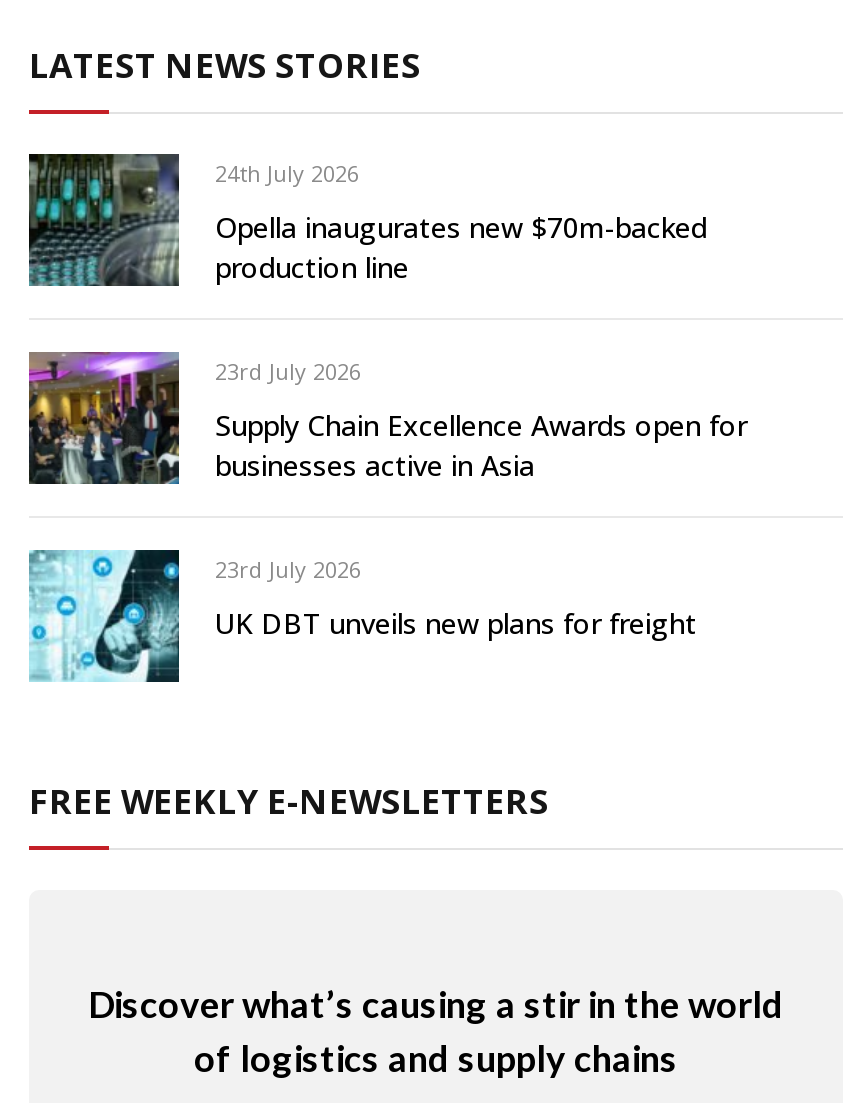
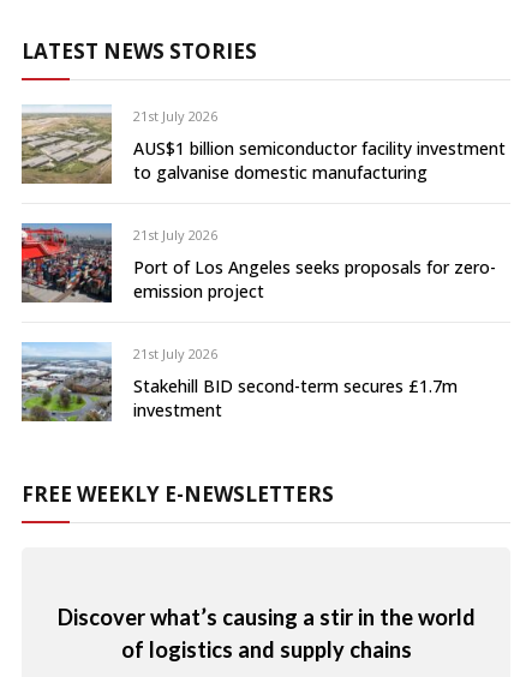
[27,152,359,288] [image] | 24th July 2026 -> [20,104,217,185] [image] | 21st July 2026
[215,209,707,287] Opella inaugurates new $70m-backed | production line -> [133,137,506,184] AUS$1 billion semiconductor facility investment | to galvanise domestic manufacturing
[27,350,361,486] [image] | 23rd July 2026 -> [20,222,217,304] [image] | 21st July 2026
[215,407,747,485] Supply Chain Excellence Awards open for | businesses active in Asia -> [133,256,496,303] Port of Los Angeles seeks proposals for zero- | emission project
[29,548,361,684] [image] | 23rd July 2026 -> [20,342,217,423] [image] | 21st July 2026
[215,605,697,643] UK DBT unveils new plans for freight -> [133,375,458,422] Stakehill BID second-term secures £1.7m | investment

